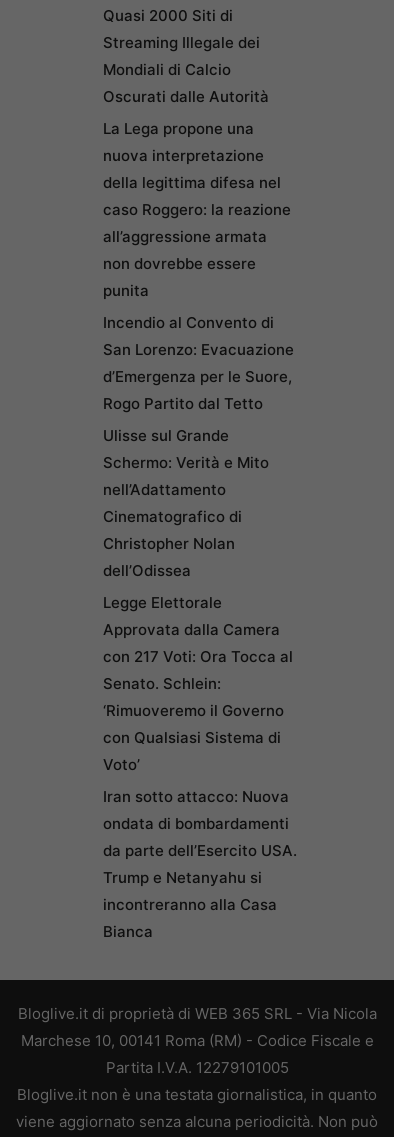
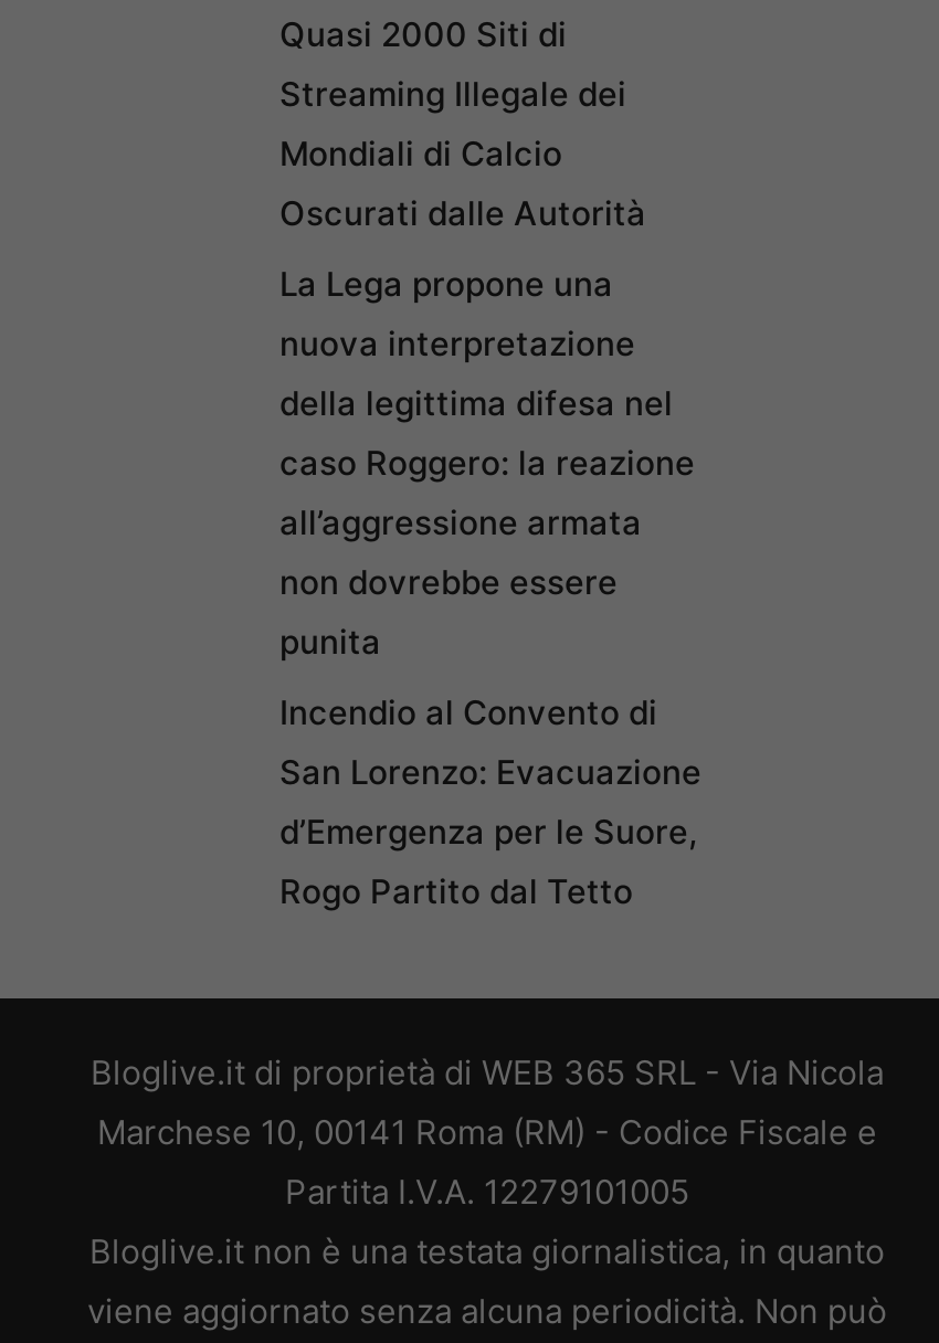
[103,426,297,941] Ulisse sul Grande | Schermo: Verità e Mito | nell’Adattamento | Cinematografico di | Christopher Nolan | dell’Odissea | Legge Elettorale | Approvata dalla Camera | con 217 Voti: Ora Tocca al | Senato. Schlein: | ‘Rimuoveremo il Governo | con Qualsiasi Sistema di | Voto’ | Iran sotto attacco: Nuova | ondata di bombardamenti | da parte dell’Esercito USA. | Trump e Netanyahu si | incontreranno alla Casa | Bianca -> none

